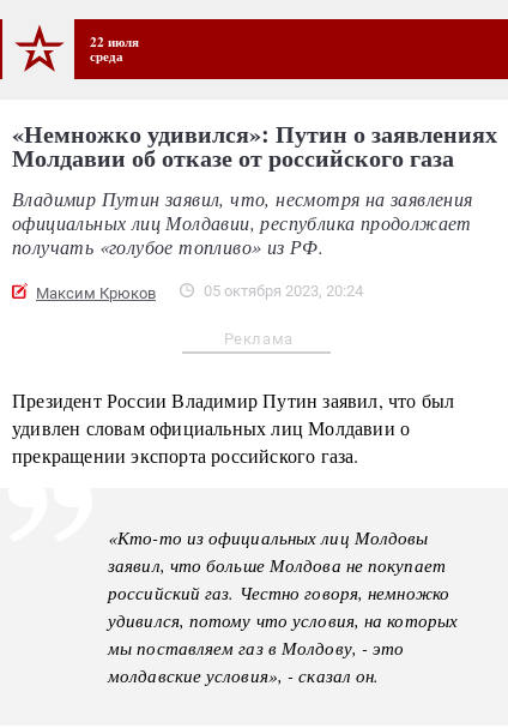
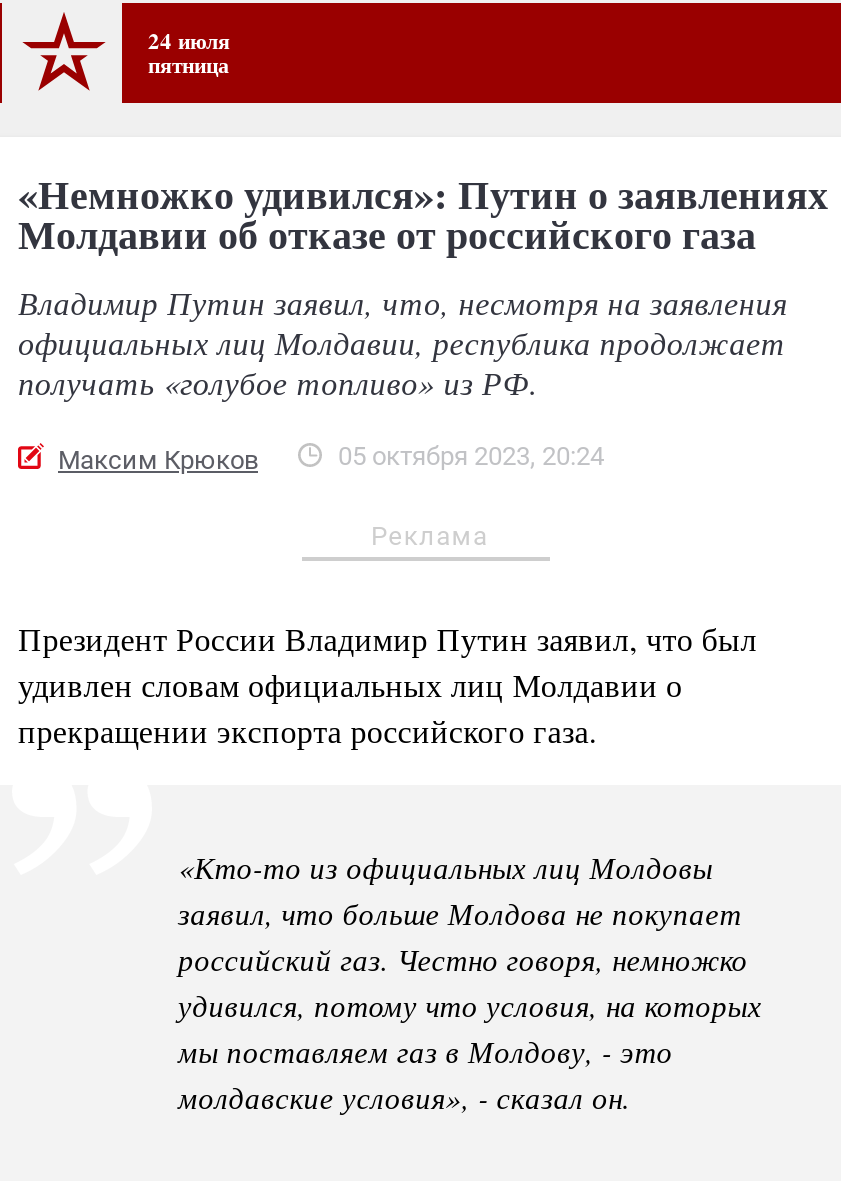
[90,31,139,66] 22 июля | среда -> [148,23,230,81] 24 июля | пятница

